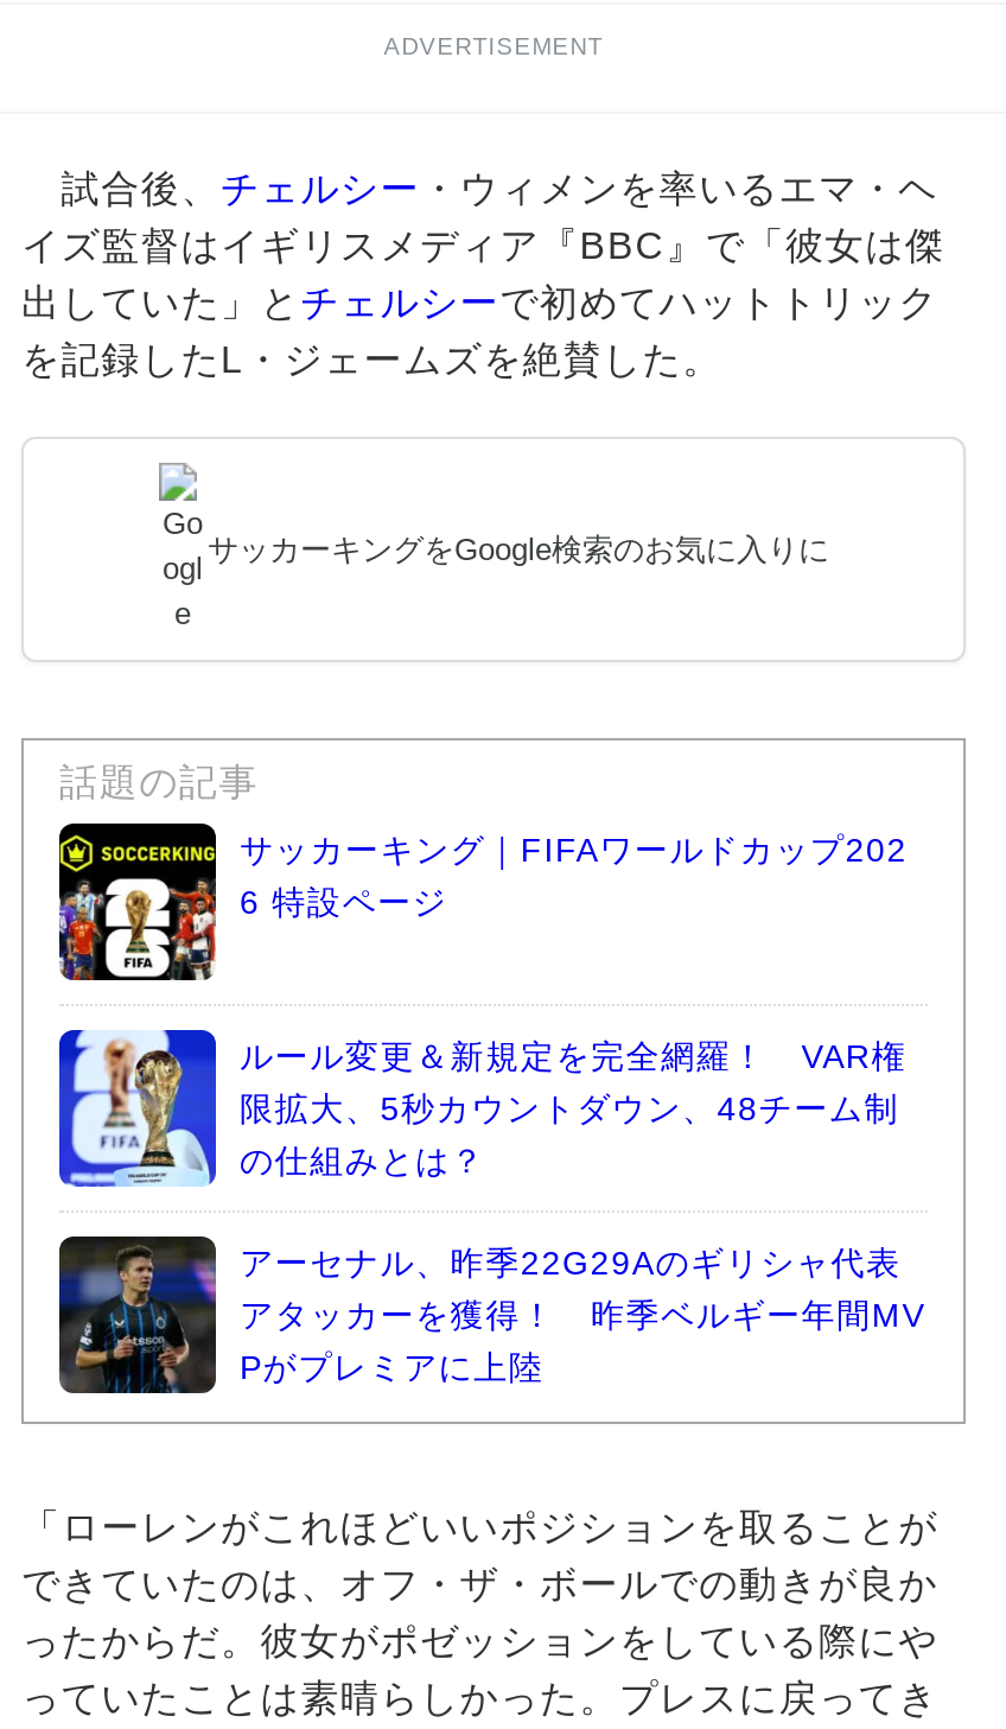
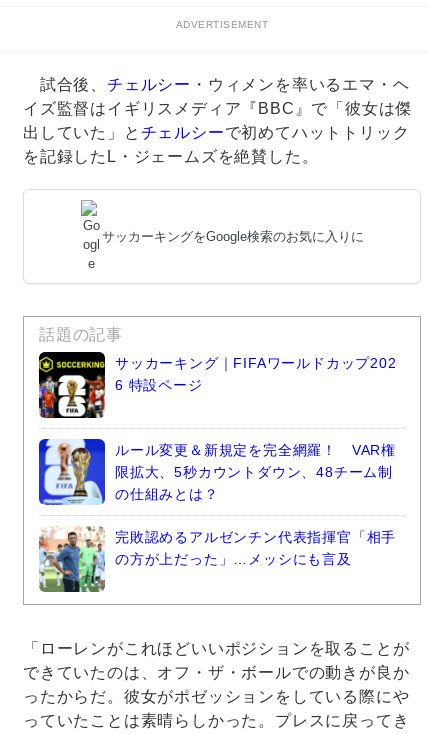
[57,1234,925,1396] [image] | アーセナル、昨季22G29Aのギリシャ代表 | アタッカーを獲得！ 昨季ベルギー年間MV | Pがプレミアに上陸 -> [38,526,396,593] [image] | 完敗認めるアルゼンチン代表指揮官「相手 | の方が上だった」…メッシにも言及

